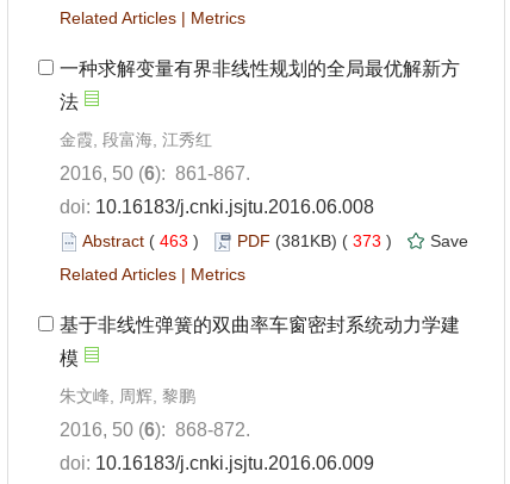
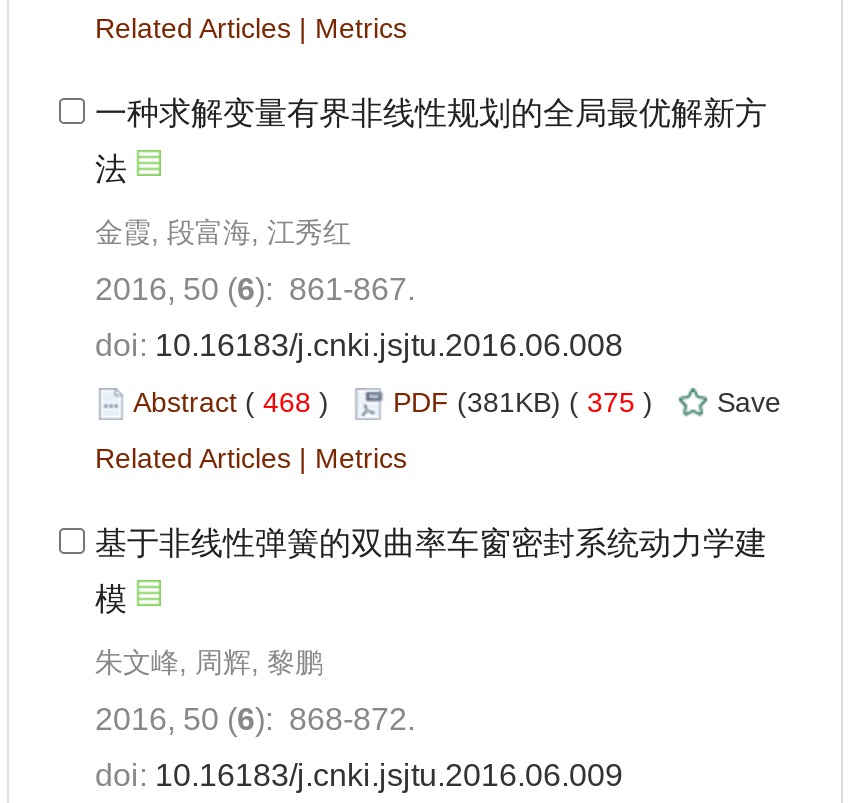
[82,231,213,250] Abstract (463) -> [133,386,353,418] Abstract (468)
[237,231,406,250] PDF (381KB) (373) -> [393,386,677,418] PDF (381KB) (375)

